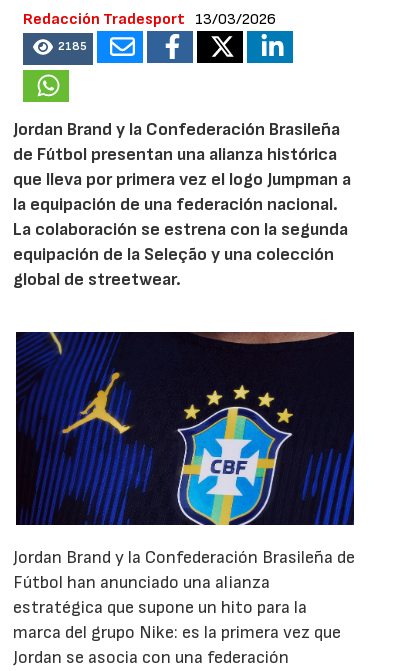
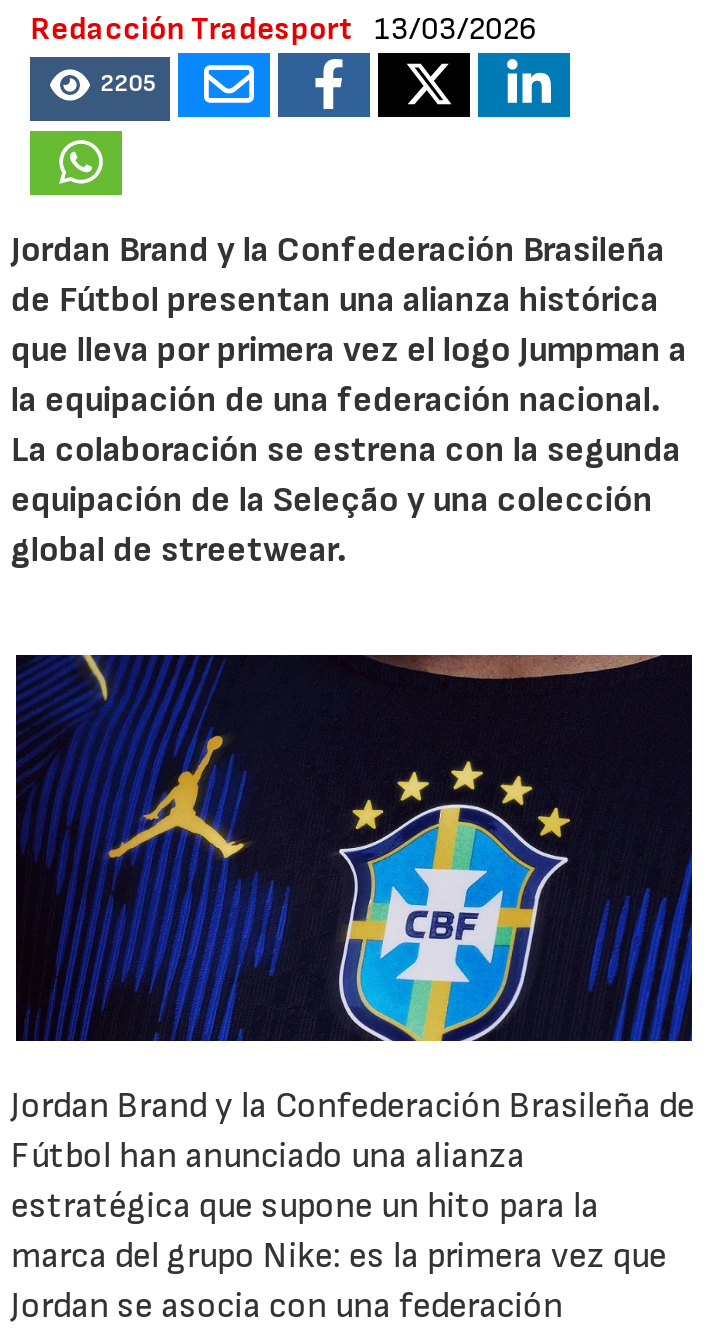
[58,39,87,54] 2185 -> [101,70,157,100] 2205

